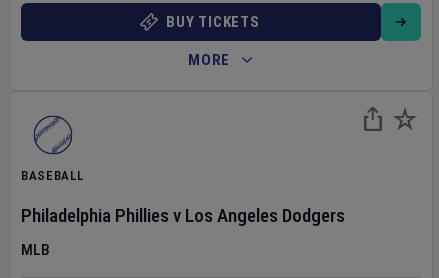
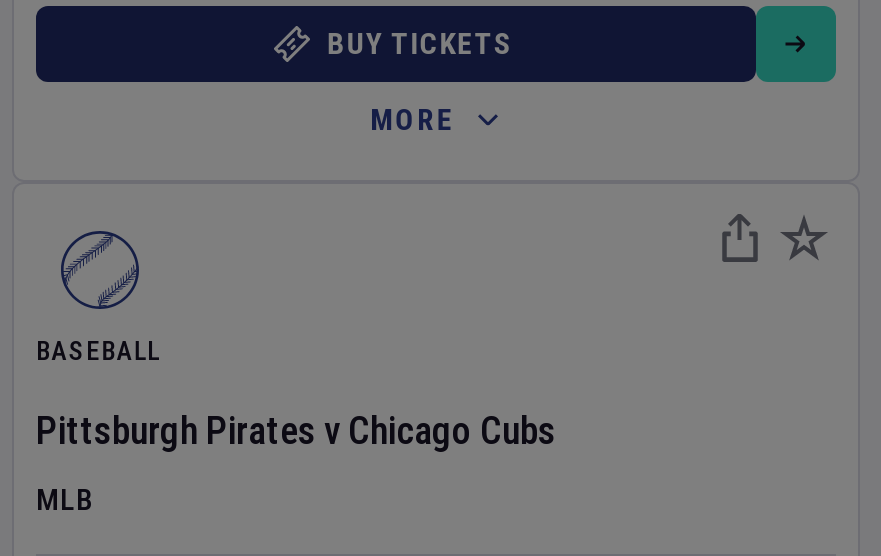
[21,204,345,227] Philadelphia Phillies v Los Angeles Dodgers -> [36,408,556,454] Pittsburgh Pirates v Chicago Cubs

